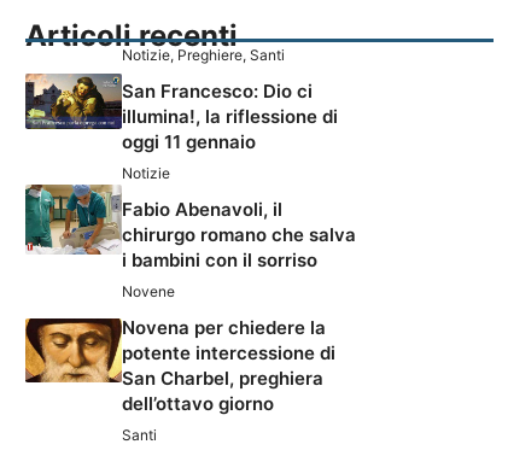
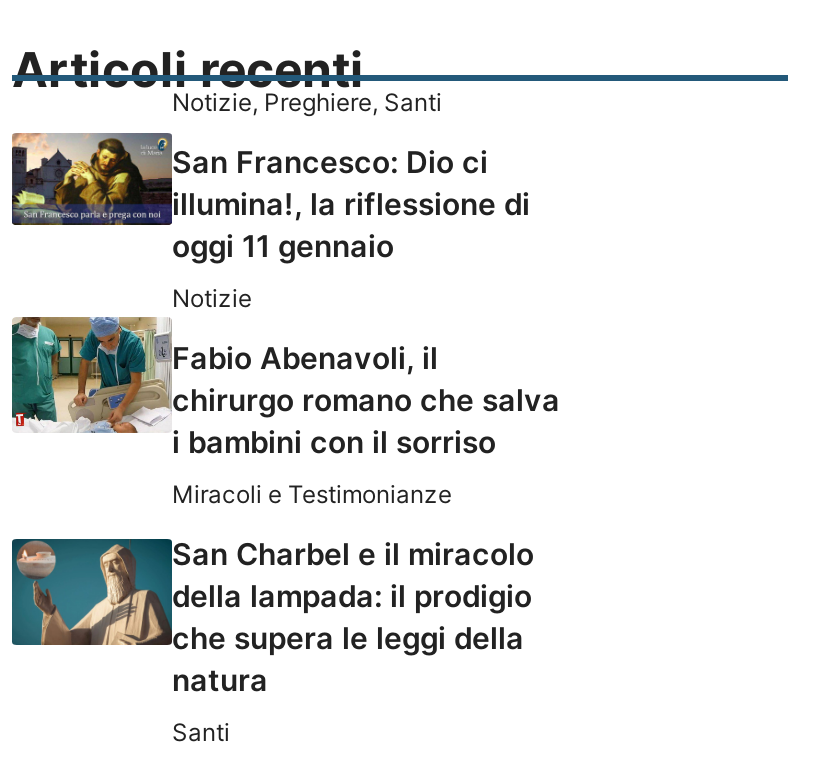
[122,282,175,300] Novene -> [172,479,452,509] Miracoli e Testimonianze
[24,316,335,415] [image] | Novena per chiedere la | potente intercessione di | San Charbel, preghiera | dell’ottavo giorno -> [10,535,534,699] [image] | San Charbel e il miracolo | della lampada: il prodigio | che supera le leggi della | natura

